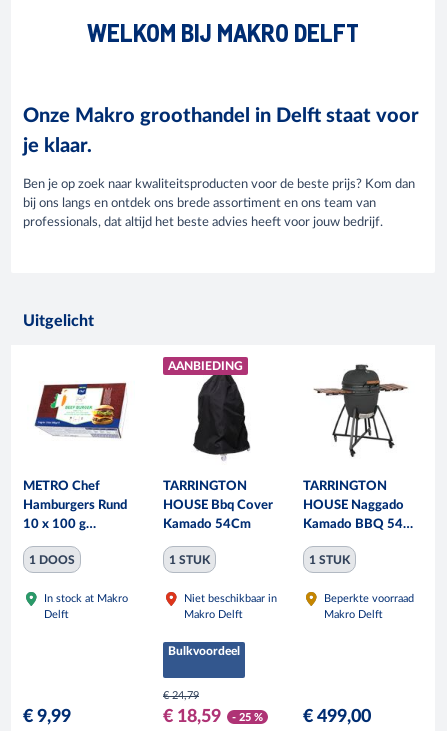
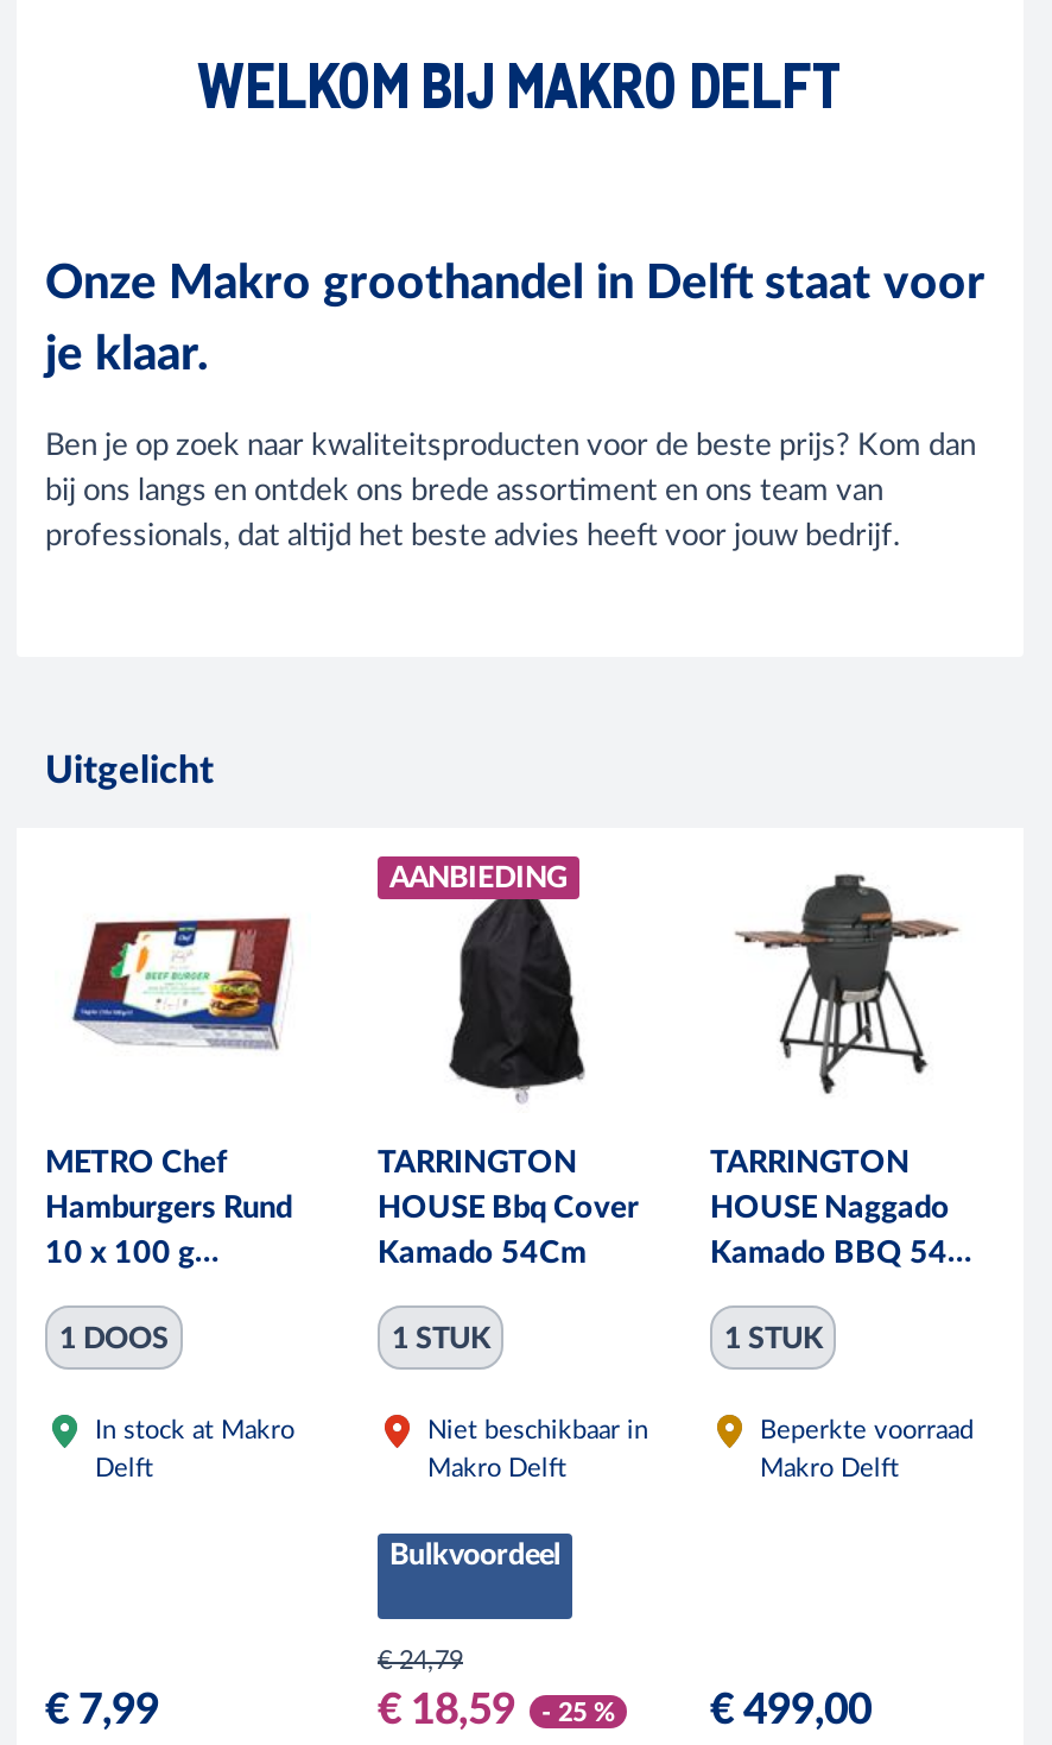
[23,708,71,726] € 9,99 -> [45,1690,159,1732] € 7,99

